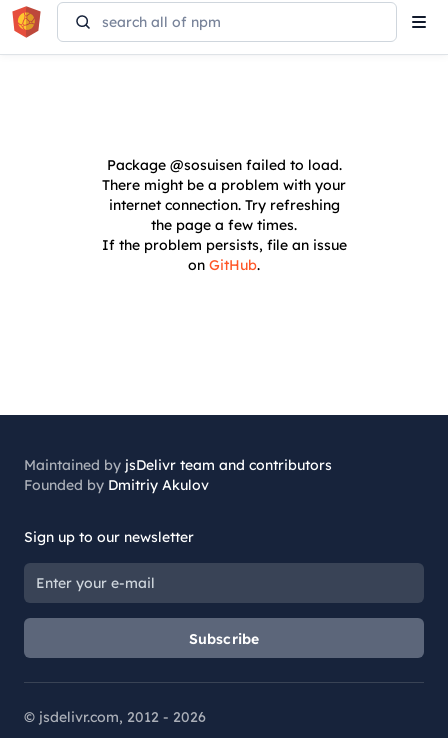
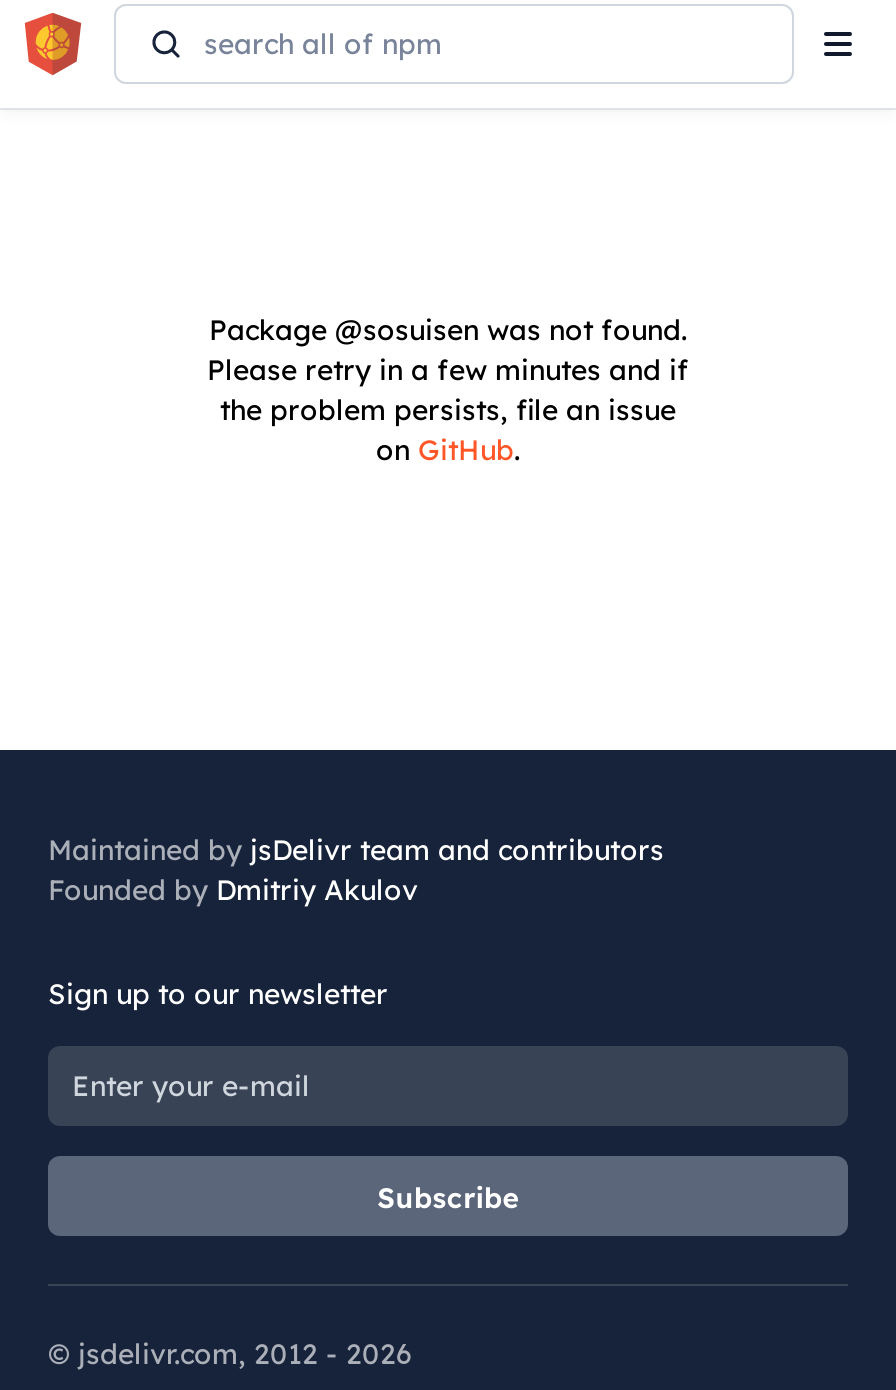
[101,156,346,254] Package @sosuisen failed to load. | There might be a problem with your | internet connection. Try refreshing | the page a few times. | If the problem persists, file an issue -> [207,312,689,428] Package @sosuisen was not found. | Please retry in a few minutes and if | the problem persists, file an issue

